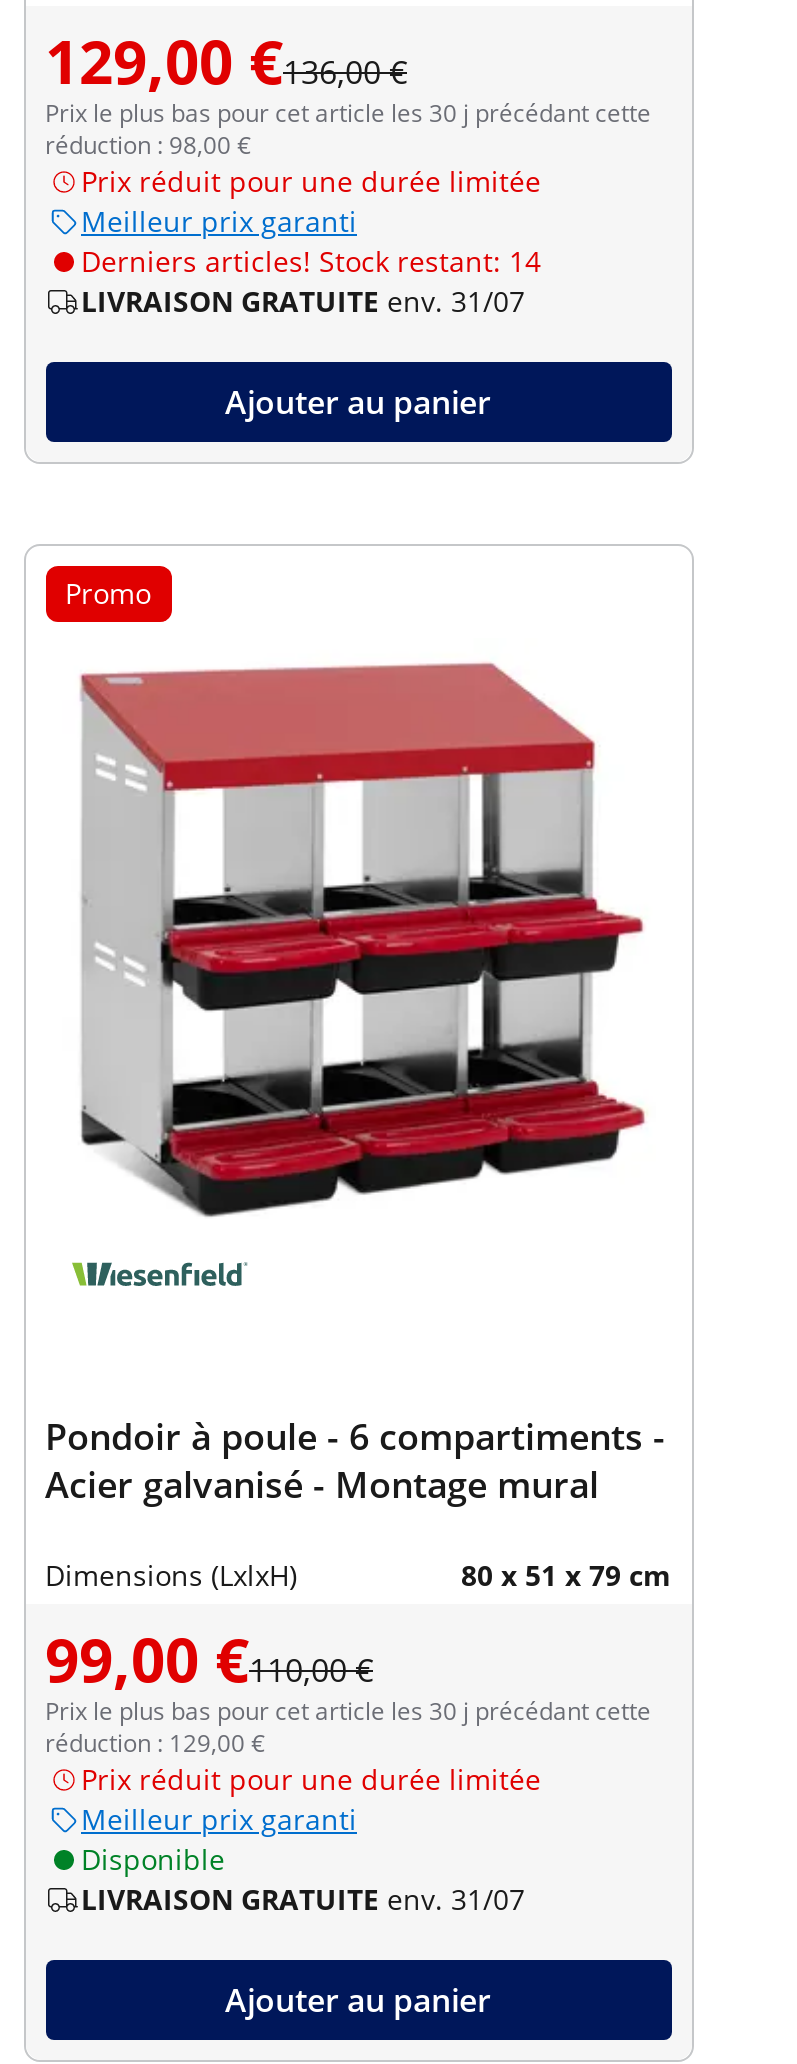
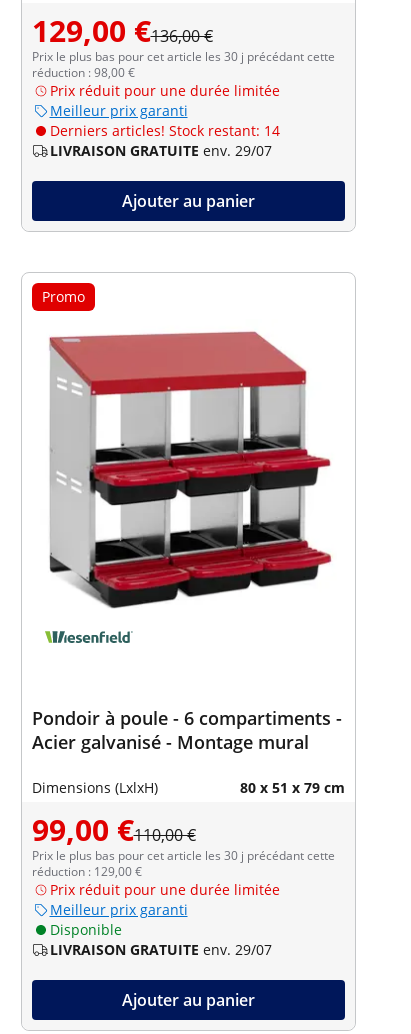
[81,281,525,319] LIVRAISON GRATUITE env. 31/07 -> [49,141,271,160] LIVRAISON GRATUITE env. 29/07
[81,1879,525,1917] LIVRAISON GRATUITE env. 31/07 -> [49,940,271,959] LIVRAISON GRATUITE env. 29/07

